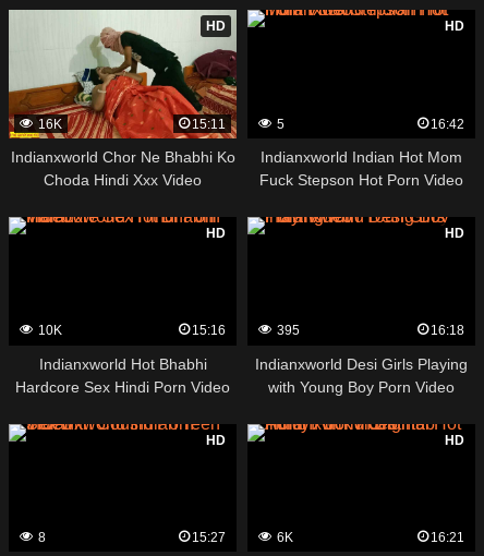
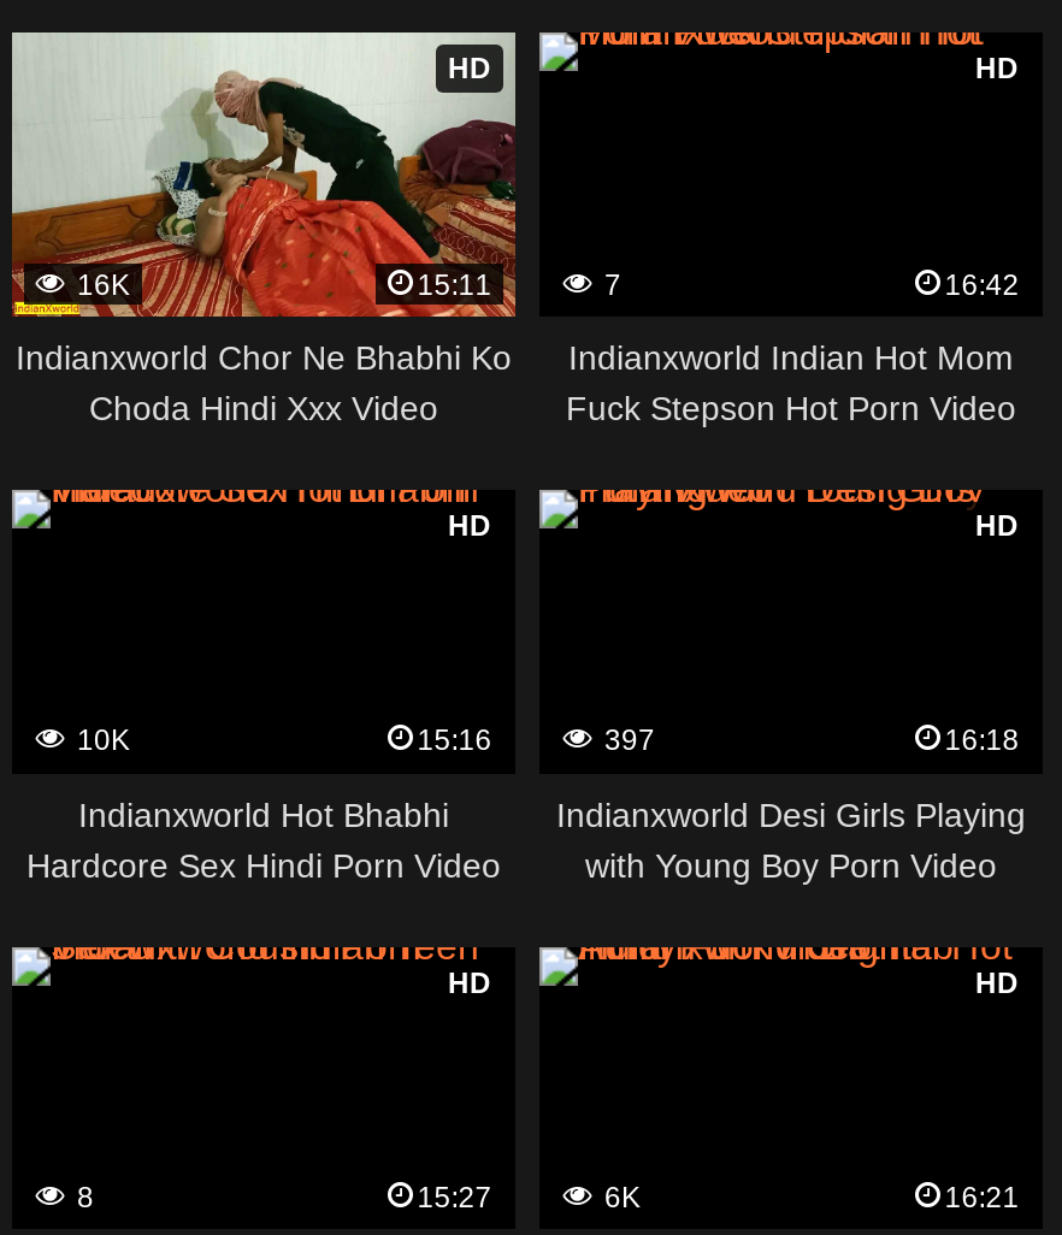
[274,116,285,131] 5 -> [597,267,621,301] 7
[274,323,300,338] 395 -> [597,724,655,758] 397

